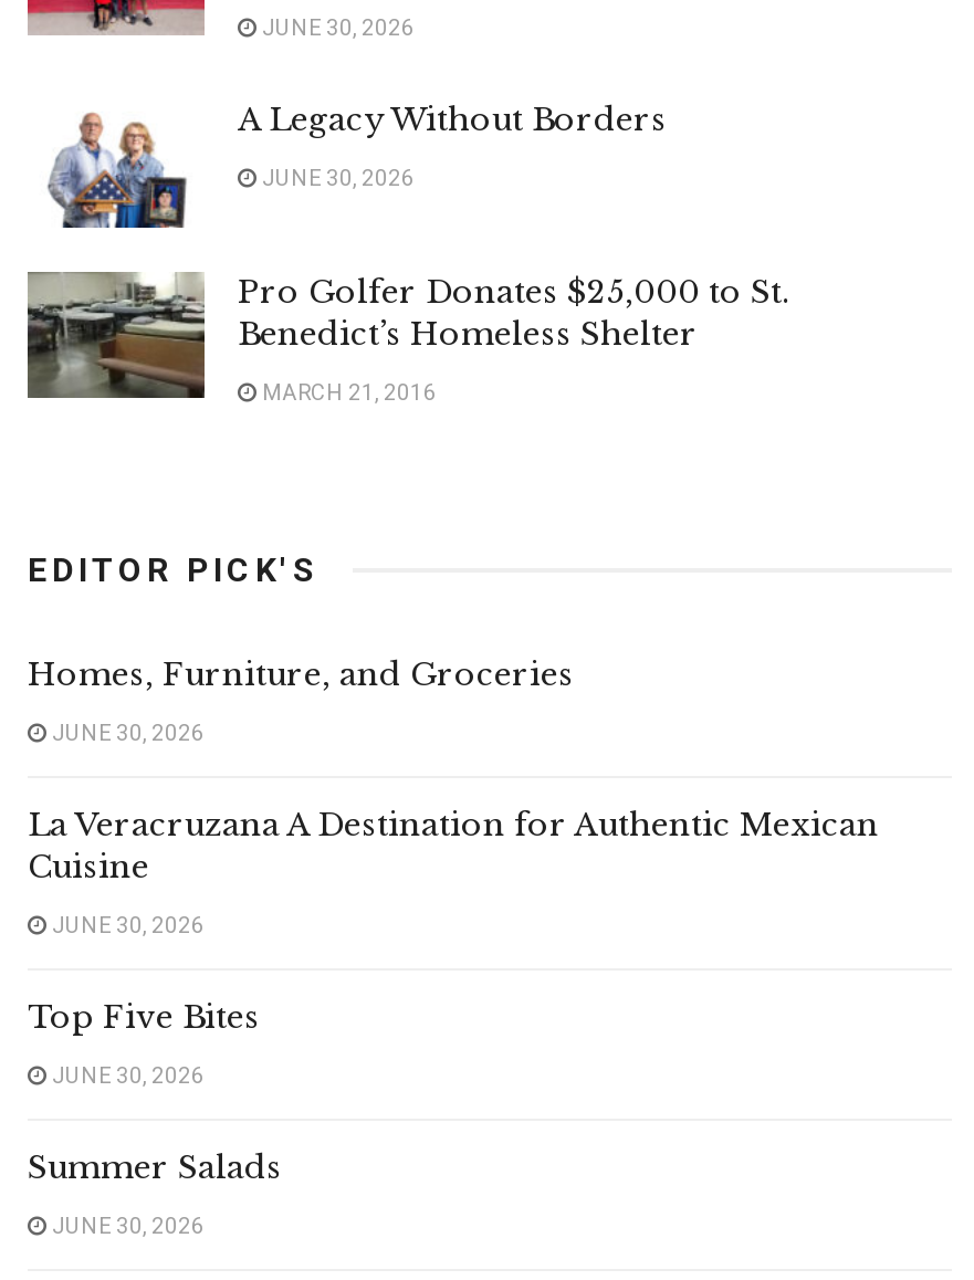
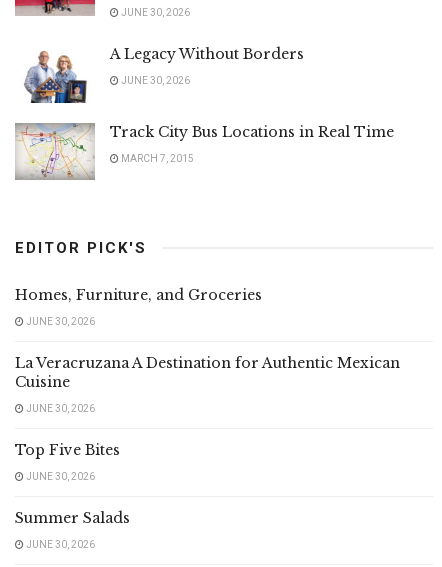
[25,271,790,398] [image] | Pro Golfer Donates $25,000 to St. | Benedict’s Homeless Shelter -> [14,122,394,181] [image] | Track City Bus Locations in Real Time
[258,380,437,404] MARCH 21, 2016 -> [119,153,194,164] MARCH 7, 2015

